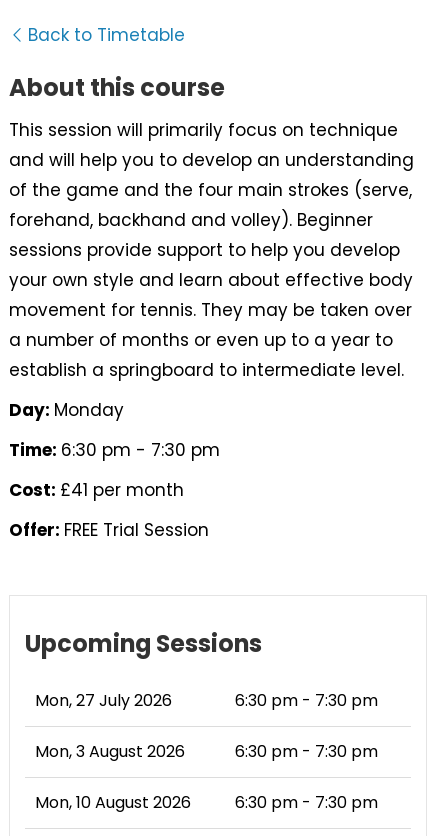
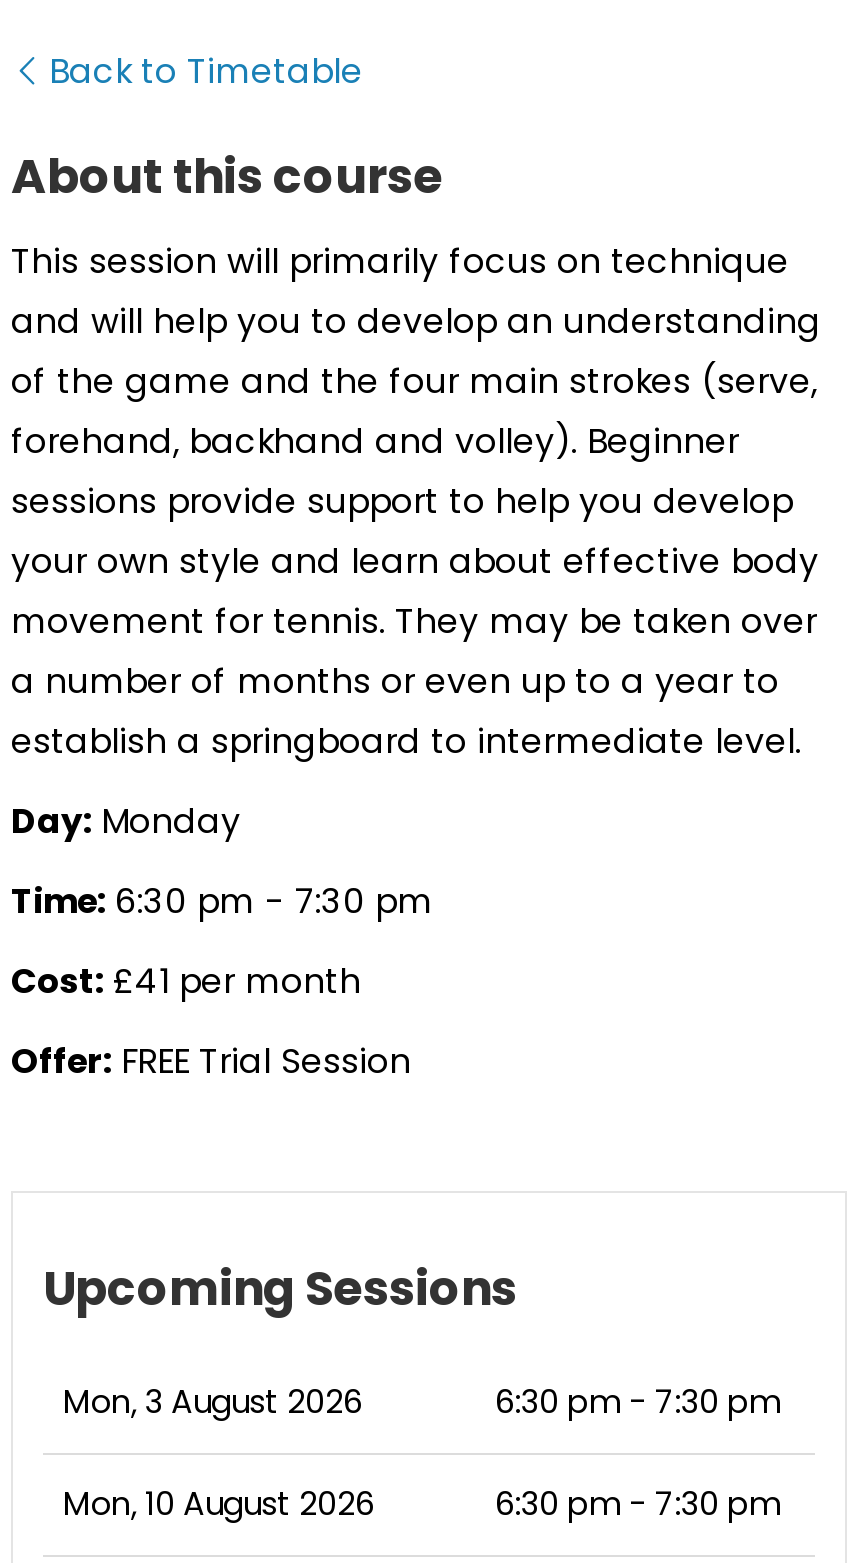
[35,689,378,712] Mon, 27 July 2026 | 6:30 pm - 7:30 pm -> none

